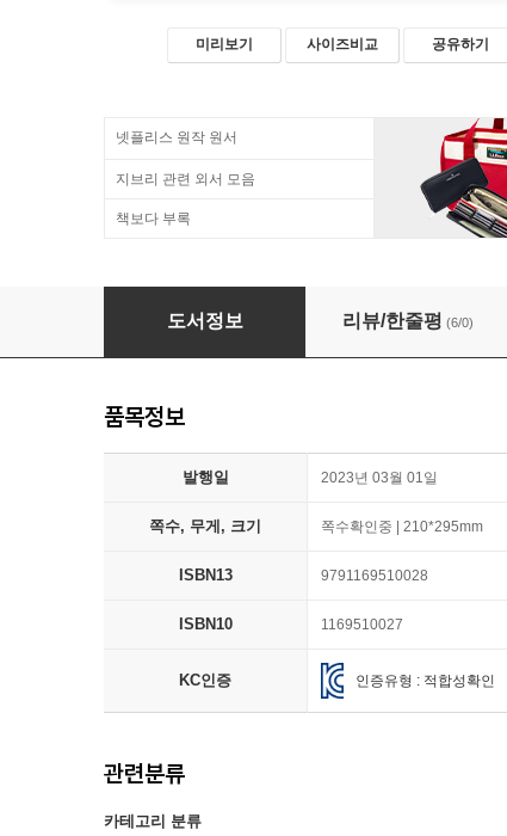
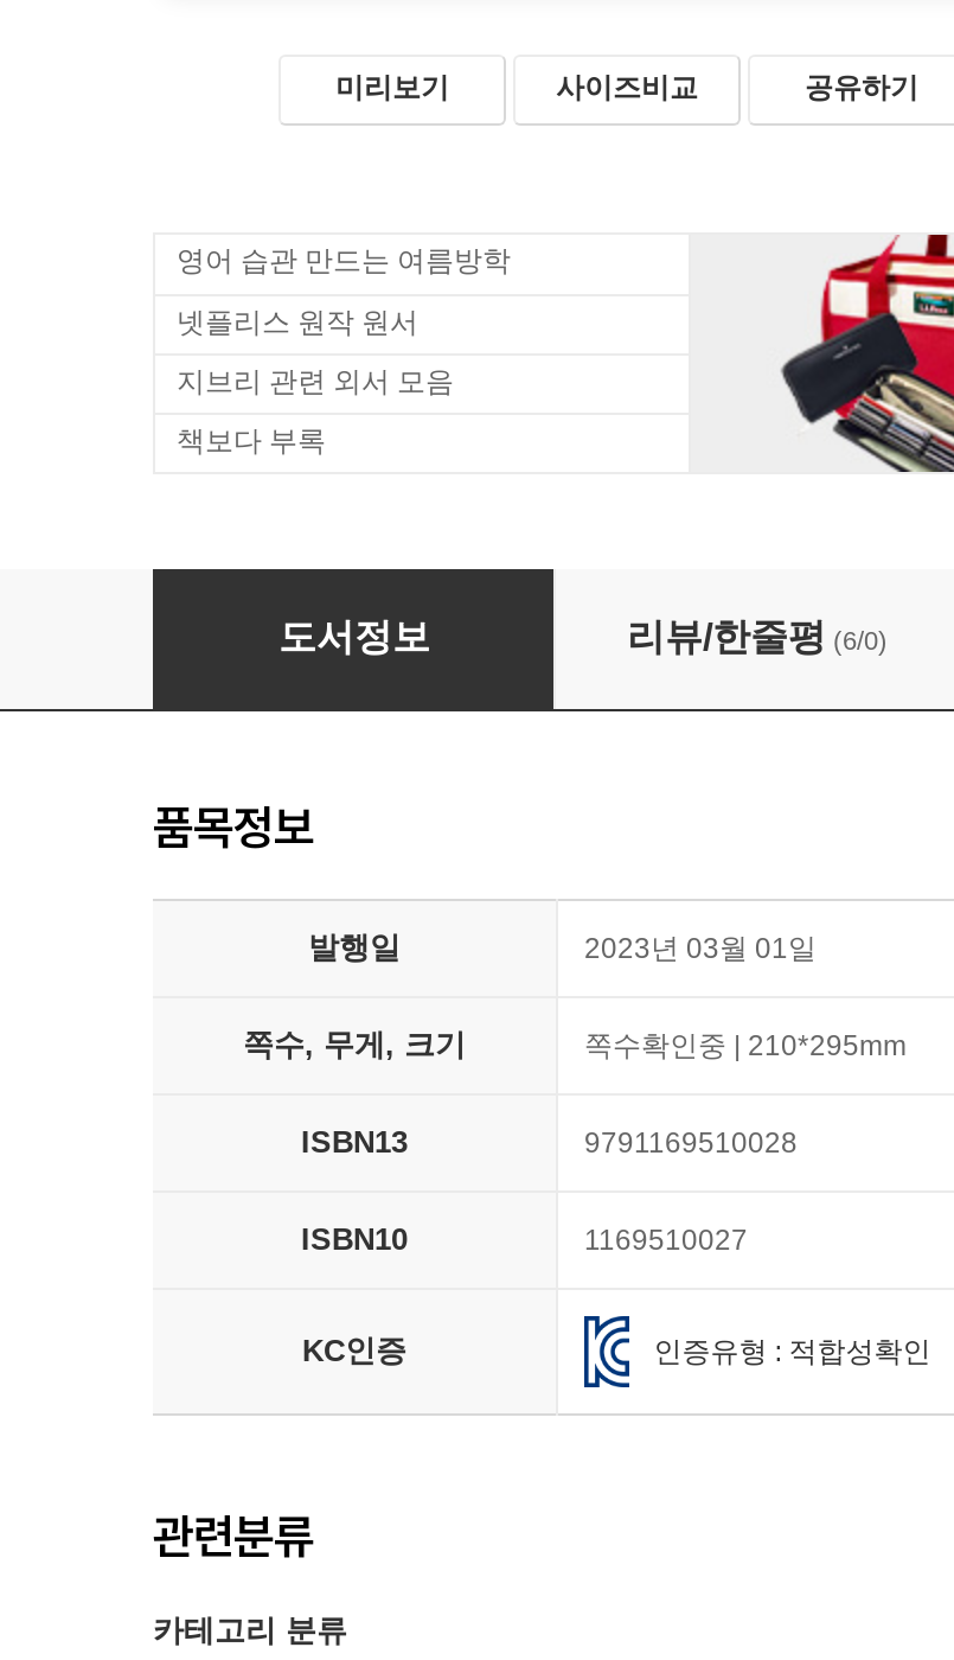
none -> [177,244,511,277] 영어 습관 만드는 여름방학
moved [116,129,237,146] -> [177,306,418,339]: 넷플리스 원작 원서
[427,139,503,220] [image] -> [783,325,947,443] [image]

